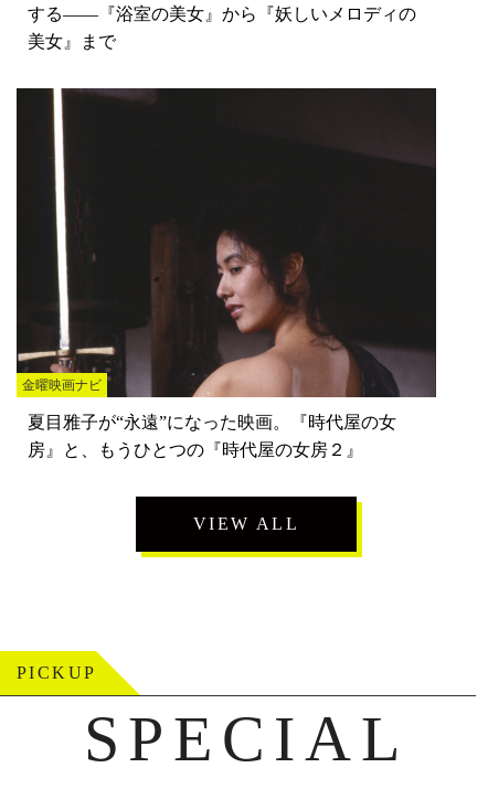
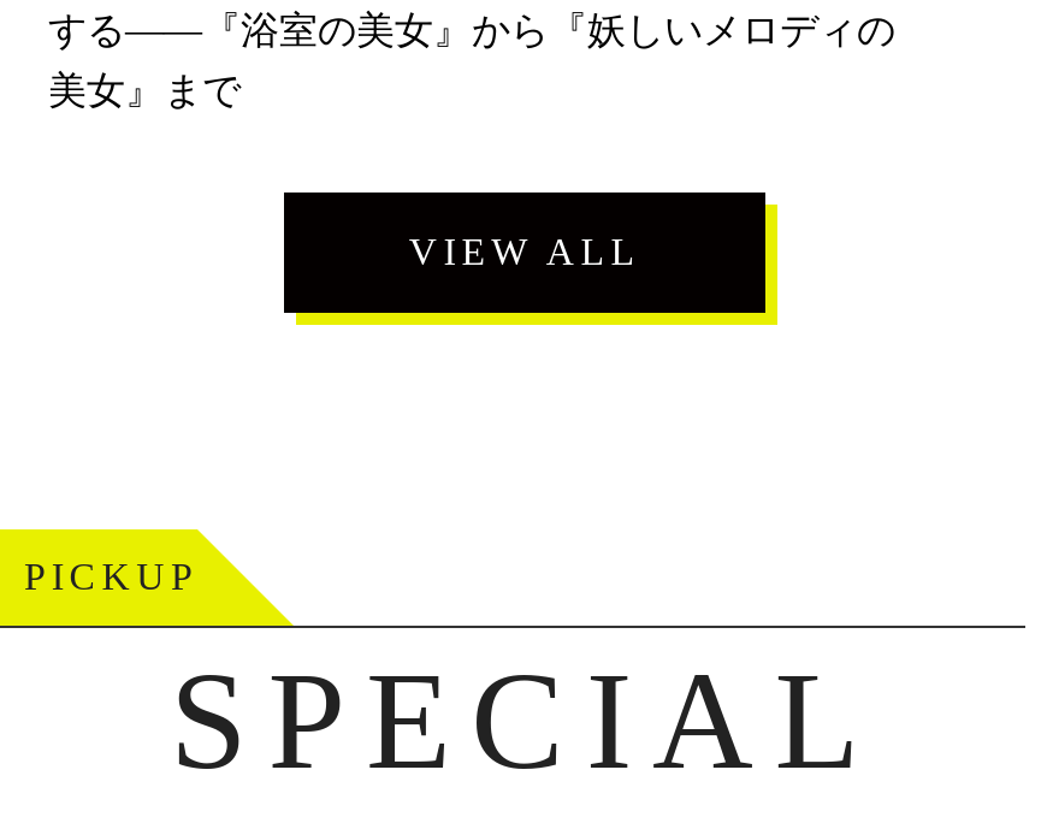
[15,87,437,459] [image] | 金曜映画ナビ | 夏目雅子が“永遠”になった映画。『時代屋の女 | 房』と、もうひとつの『時代屋の女房２』 -> none

